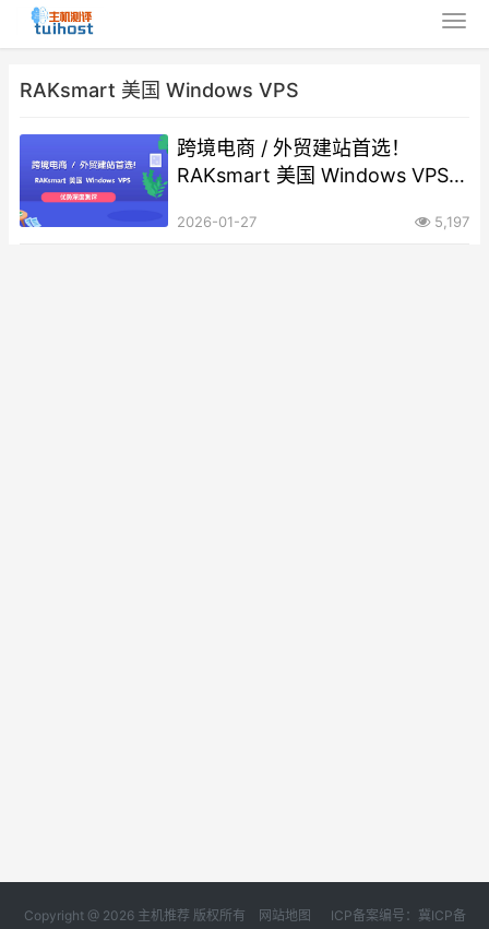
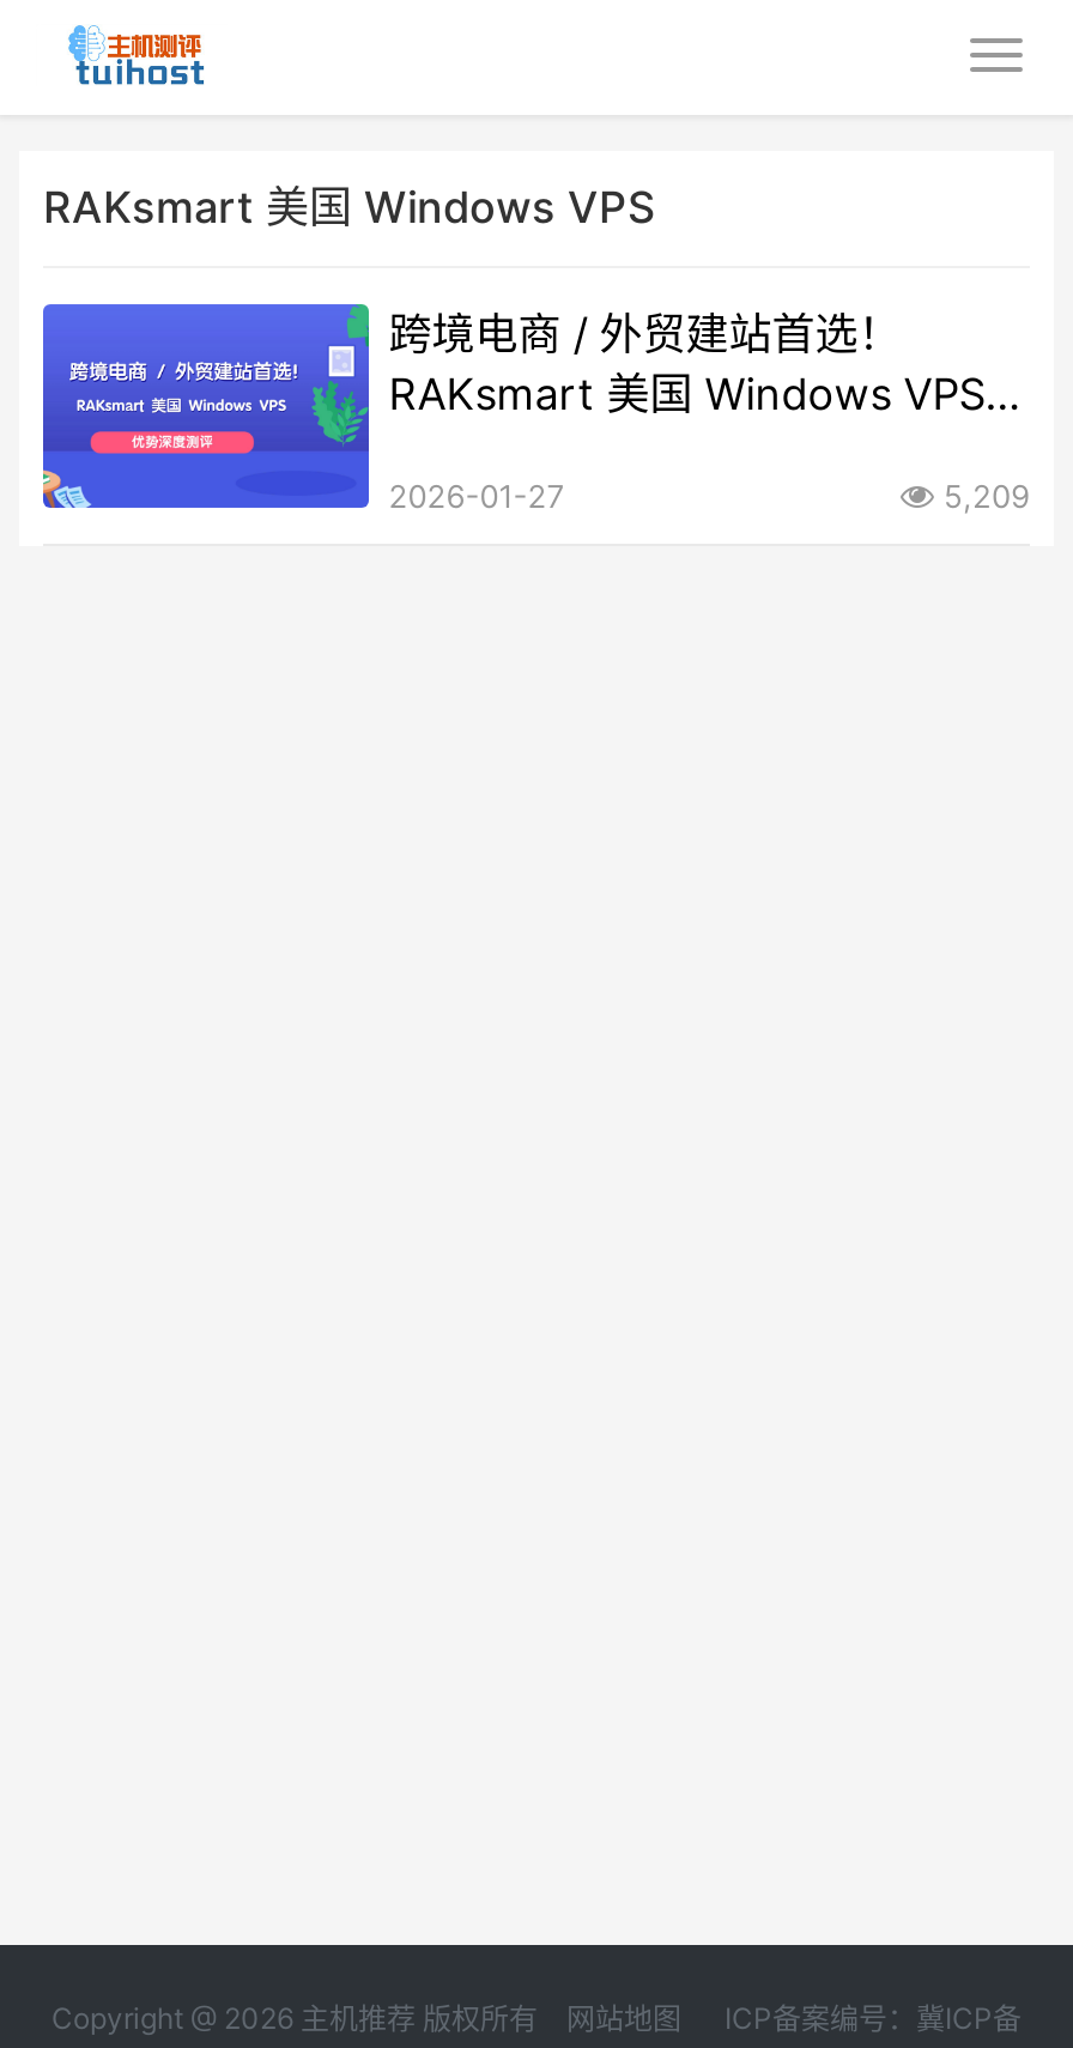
[430,213,469,230] 5,197 -> [934,477,1030,515] 5,209

